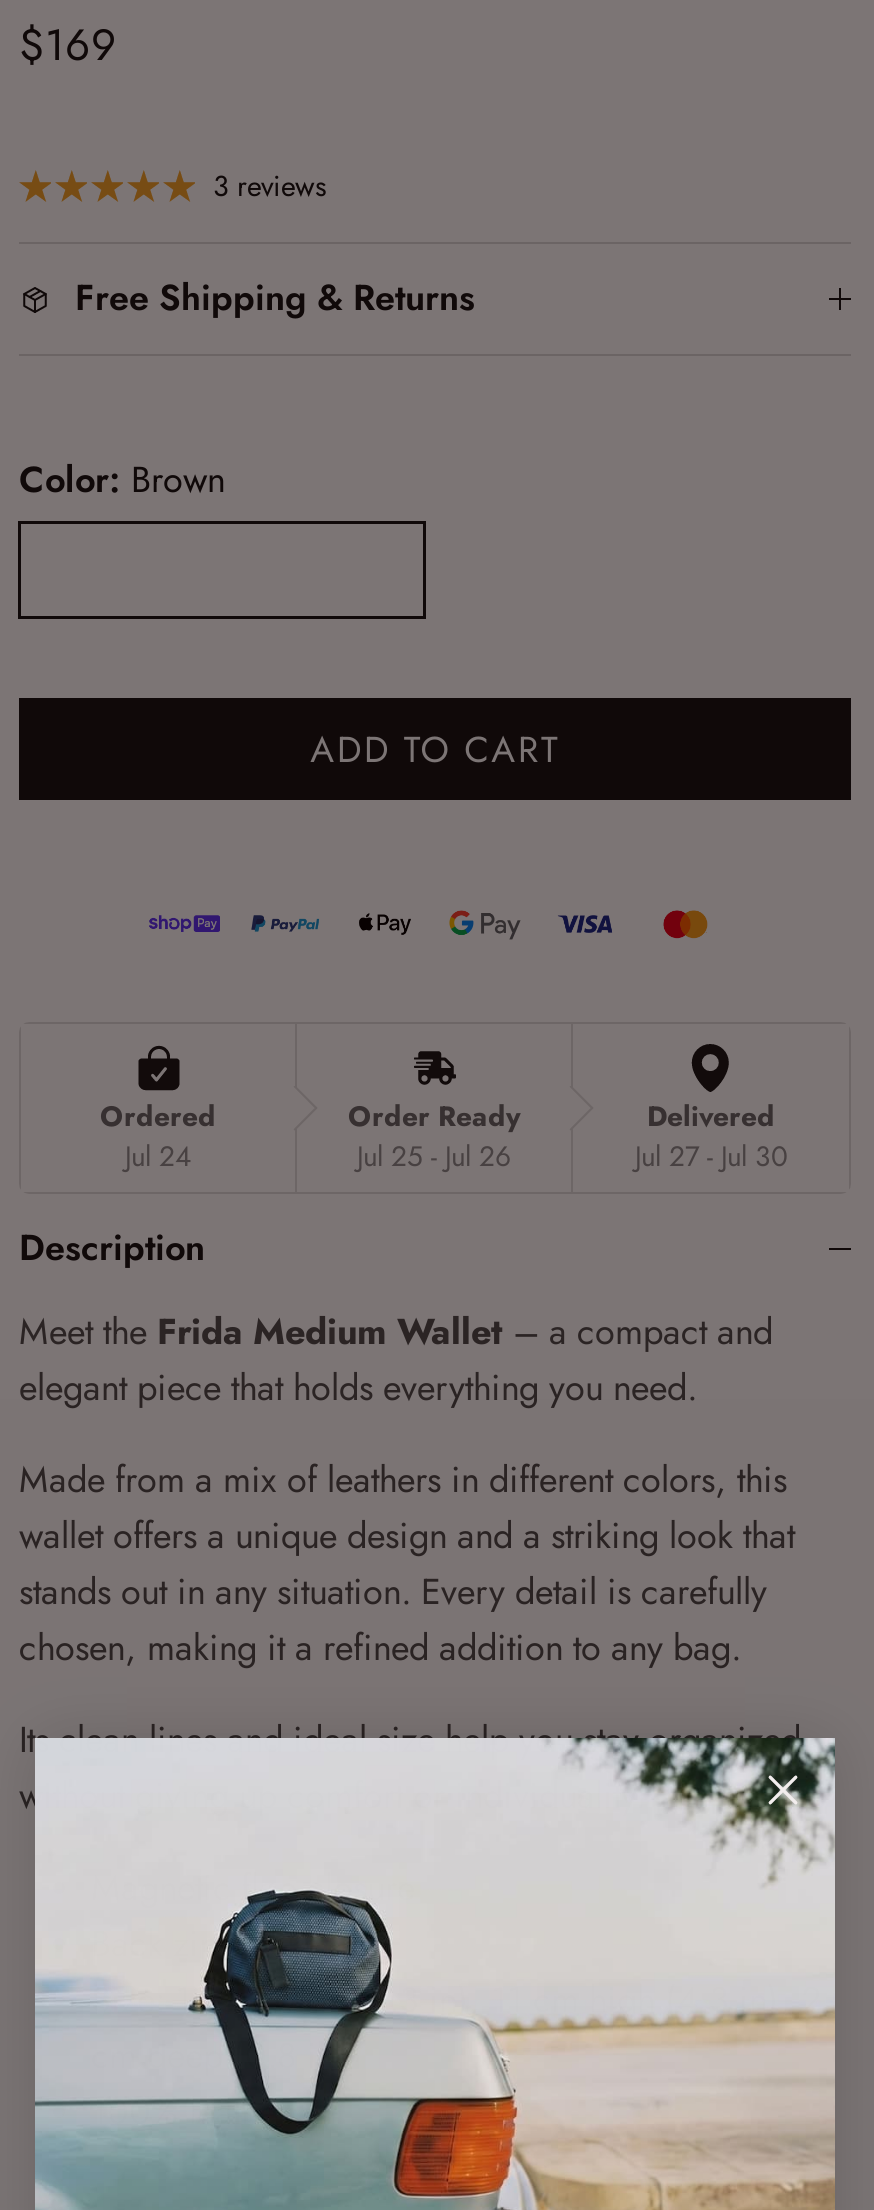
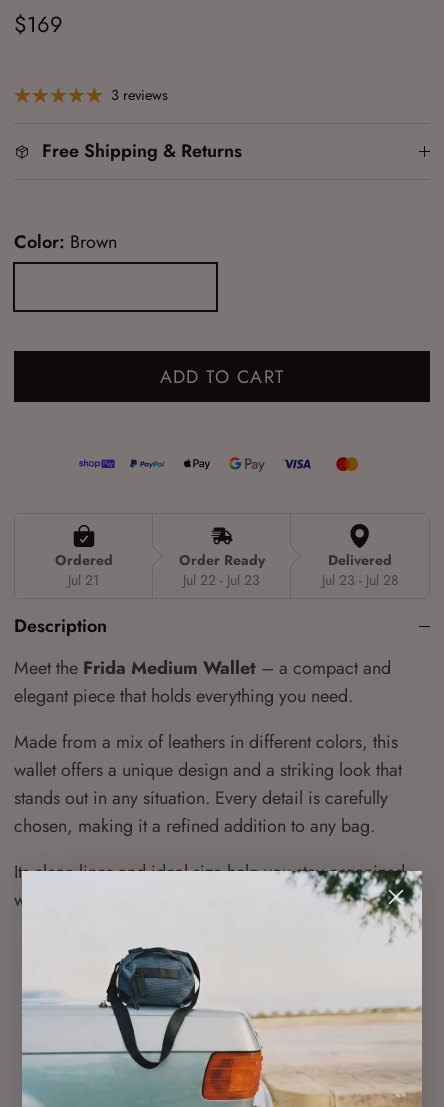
[125,1137,191,1177] Jul 24 -> [68,570,99,590] Jul 21
[357,1137,511,1177] Jul 25 - Jul 26 -> [183,570,260,590] Jul 22 - Jul 23
[635,1137,787,1177] Jul 27 - Jul 30 -> [321,570,398,590] Jul 23 - Jul 28

